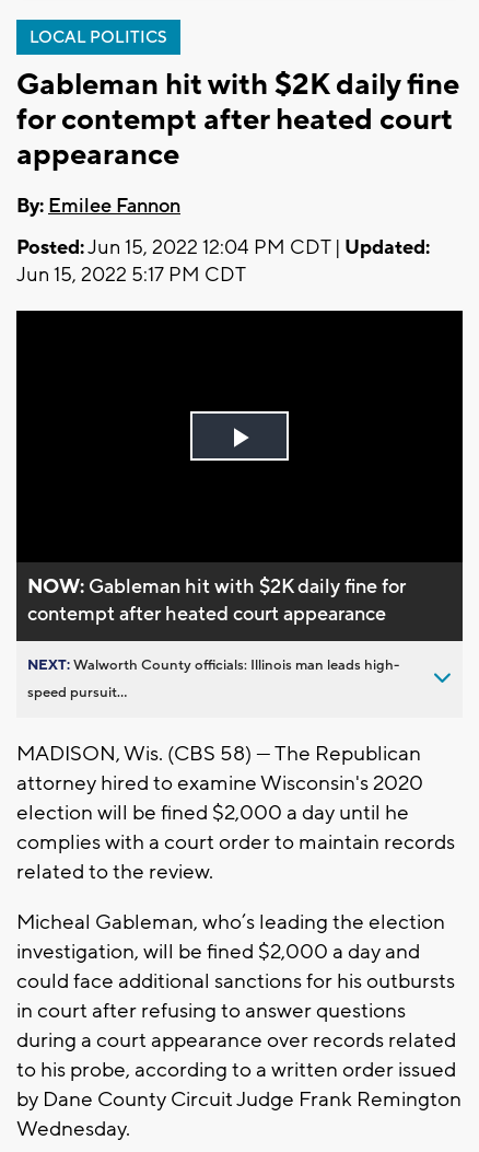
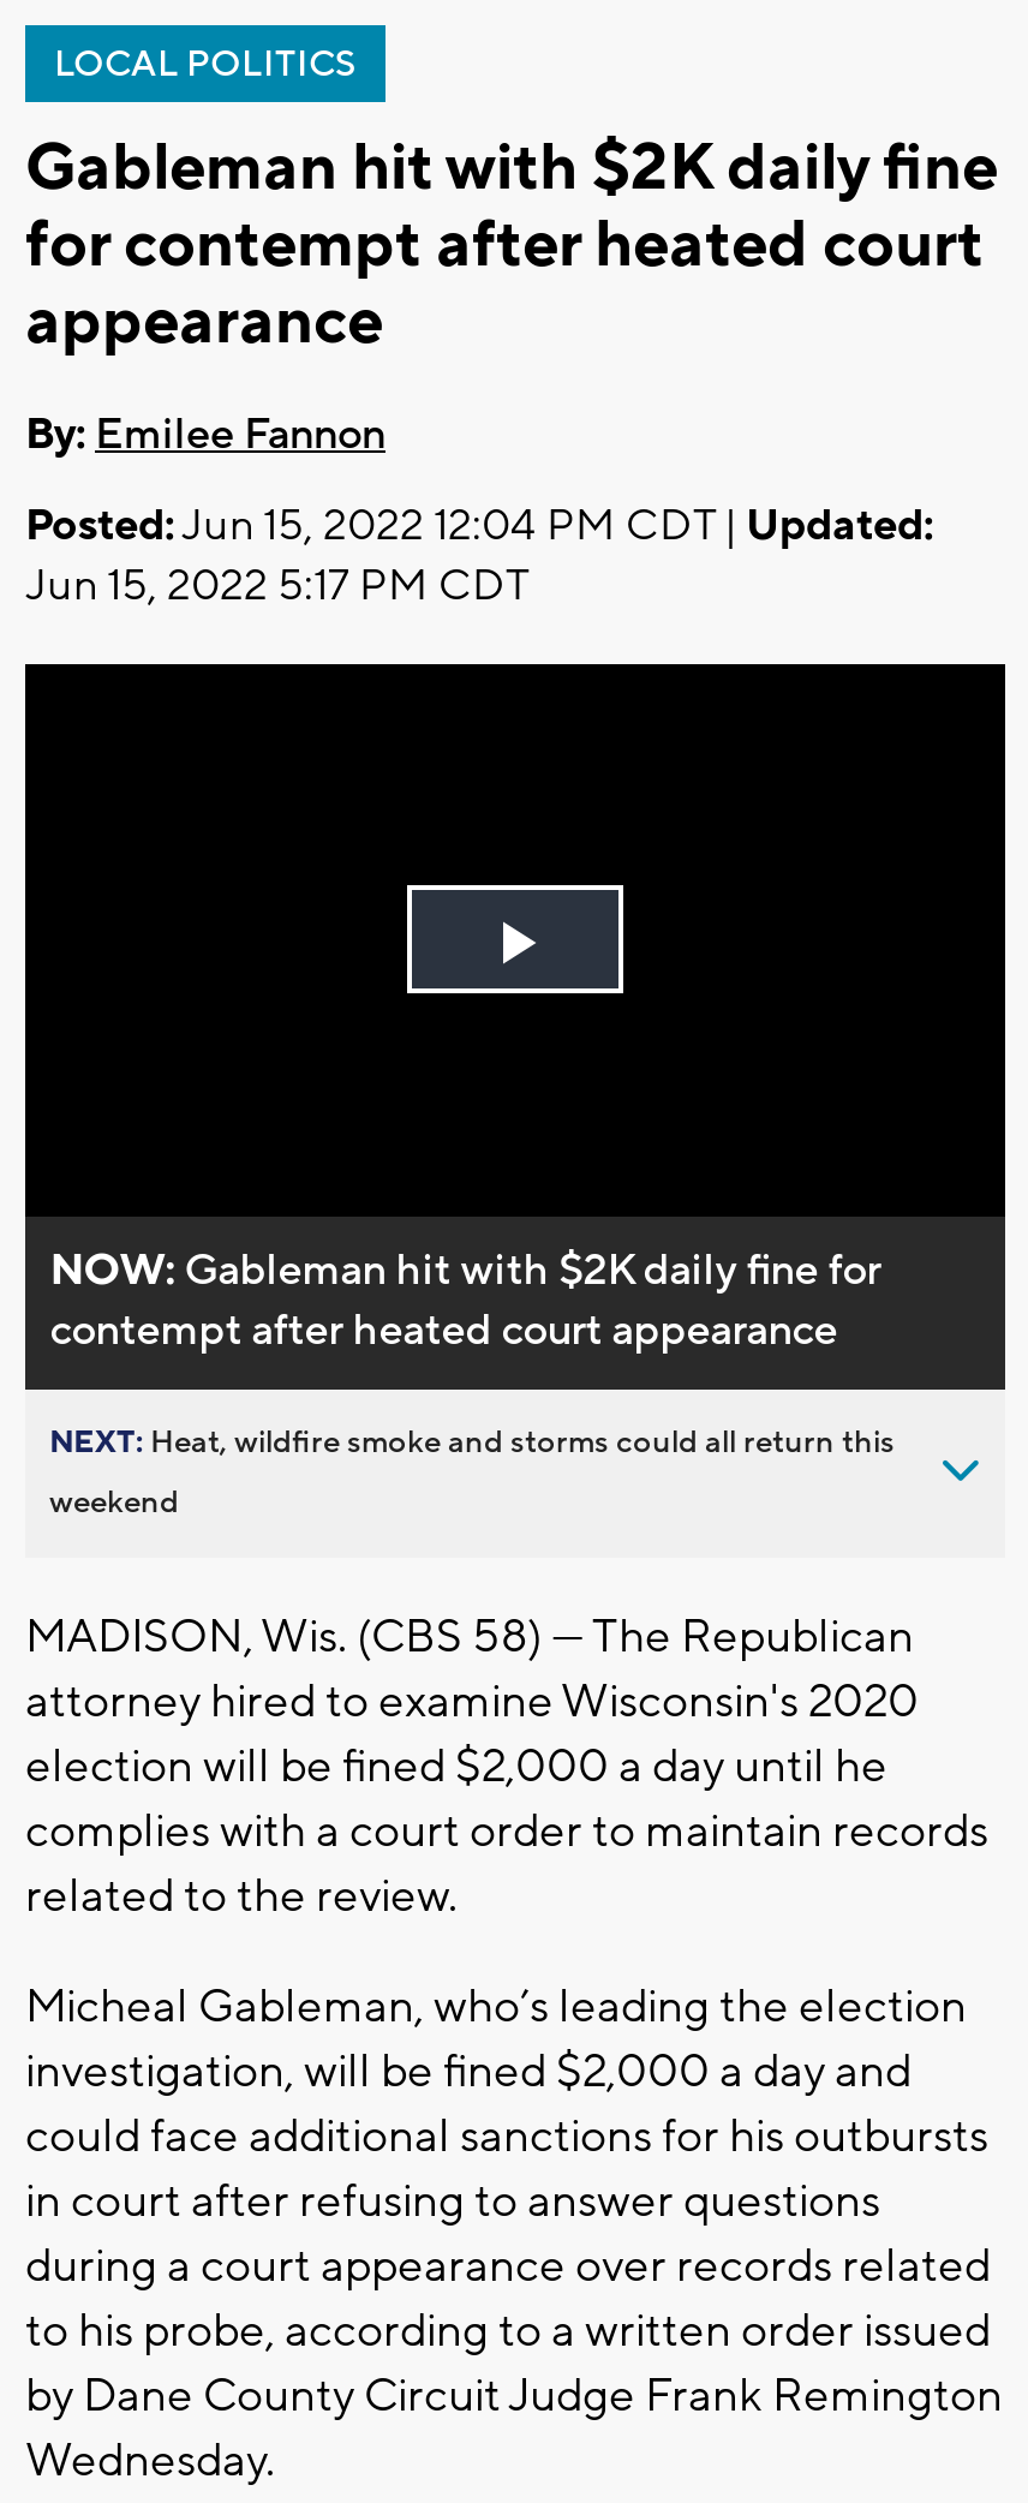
[27,656,399,674] NEXT: Walworth County officials: Illinois man leads high- -> [49,1423,895,1461] NEXT: Heat, wildfire smoke and storms could all return this
[27,684,127,701] speed pursuit... -> [49,1483,179,1521] weekend

